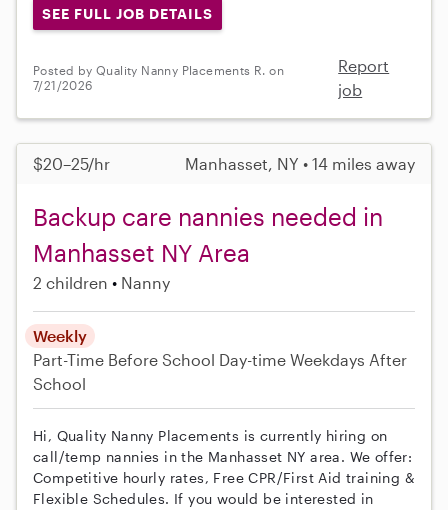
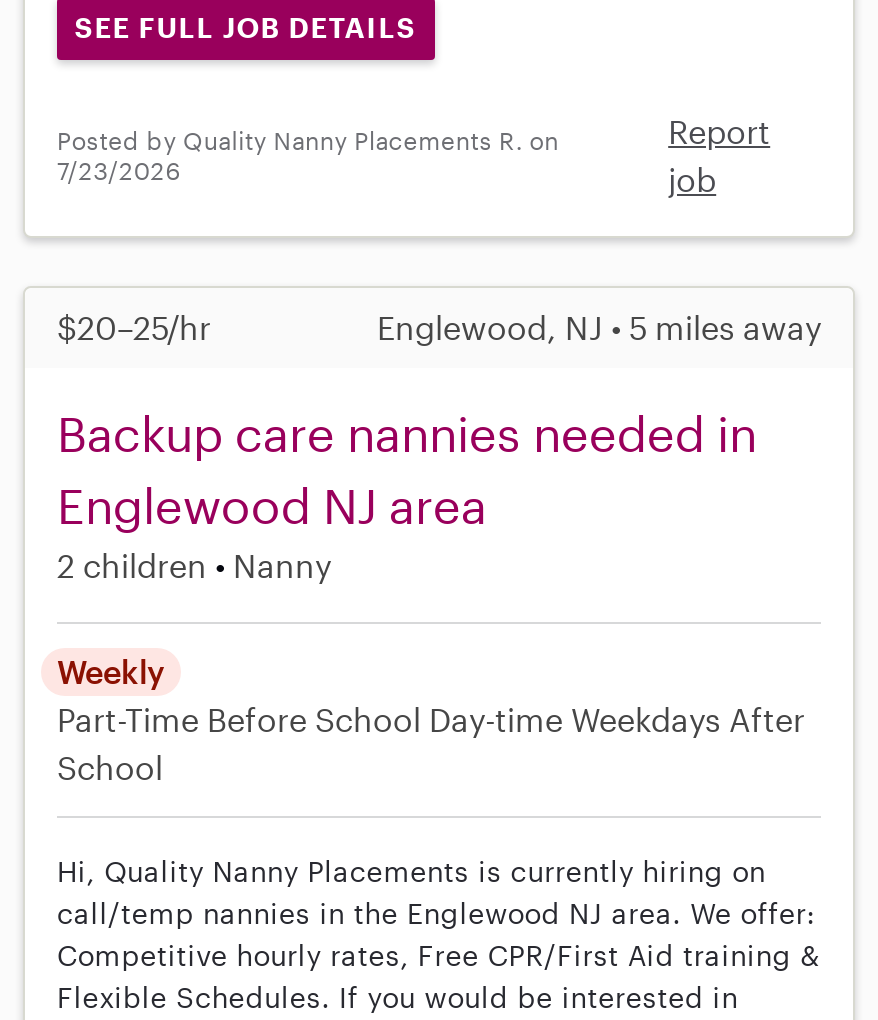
[33,78,93,92] 7/21/2026 -> [57,156,180,184] 7/23/2026
[185,154,415,173] Manhasset, NY • 14 miles away -> [377,308,821,346] Englewood, NJ • 5 miles away
[33,238,250,267] Manhasset NY Area -> [57,476,487,534] Englewood NJ area
[33,448,412,465] call/temp nannies in the Manhasset NY area. We offer: -> [57,896,815,930] call/temp nannies in the Englewood NJ area. We offer:

